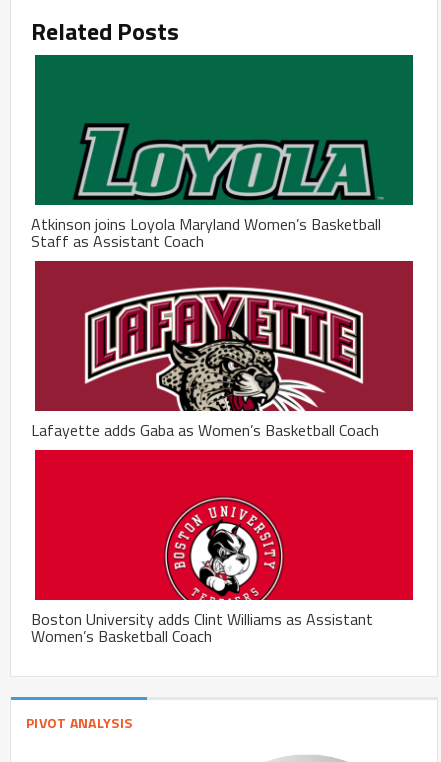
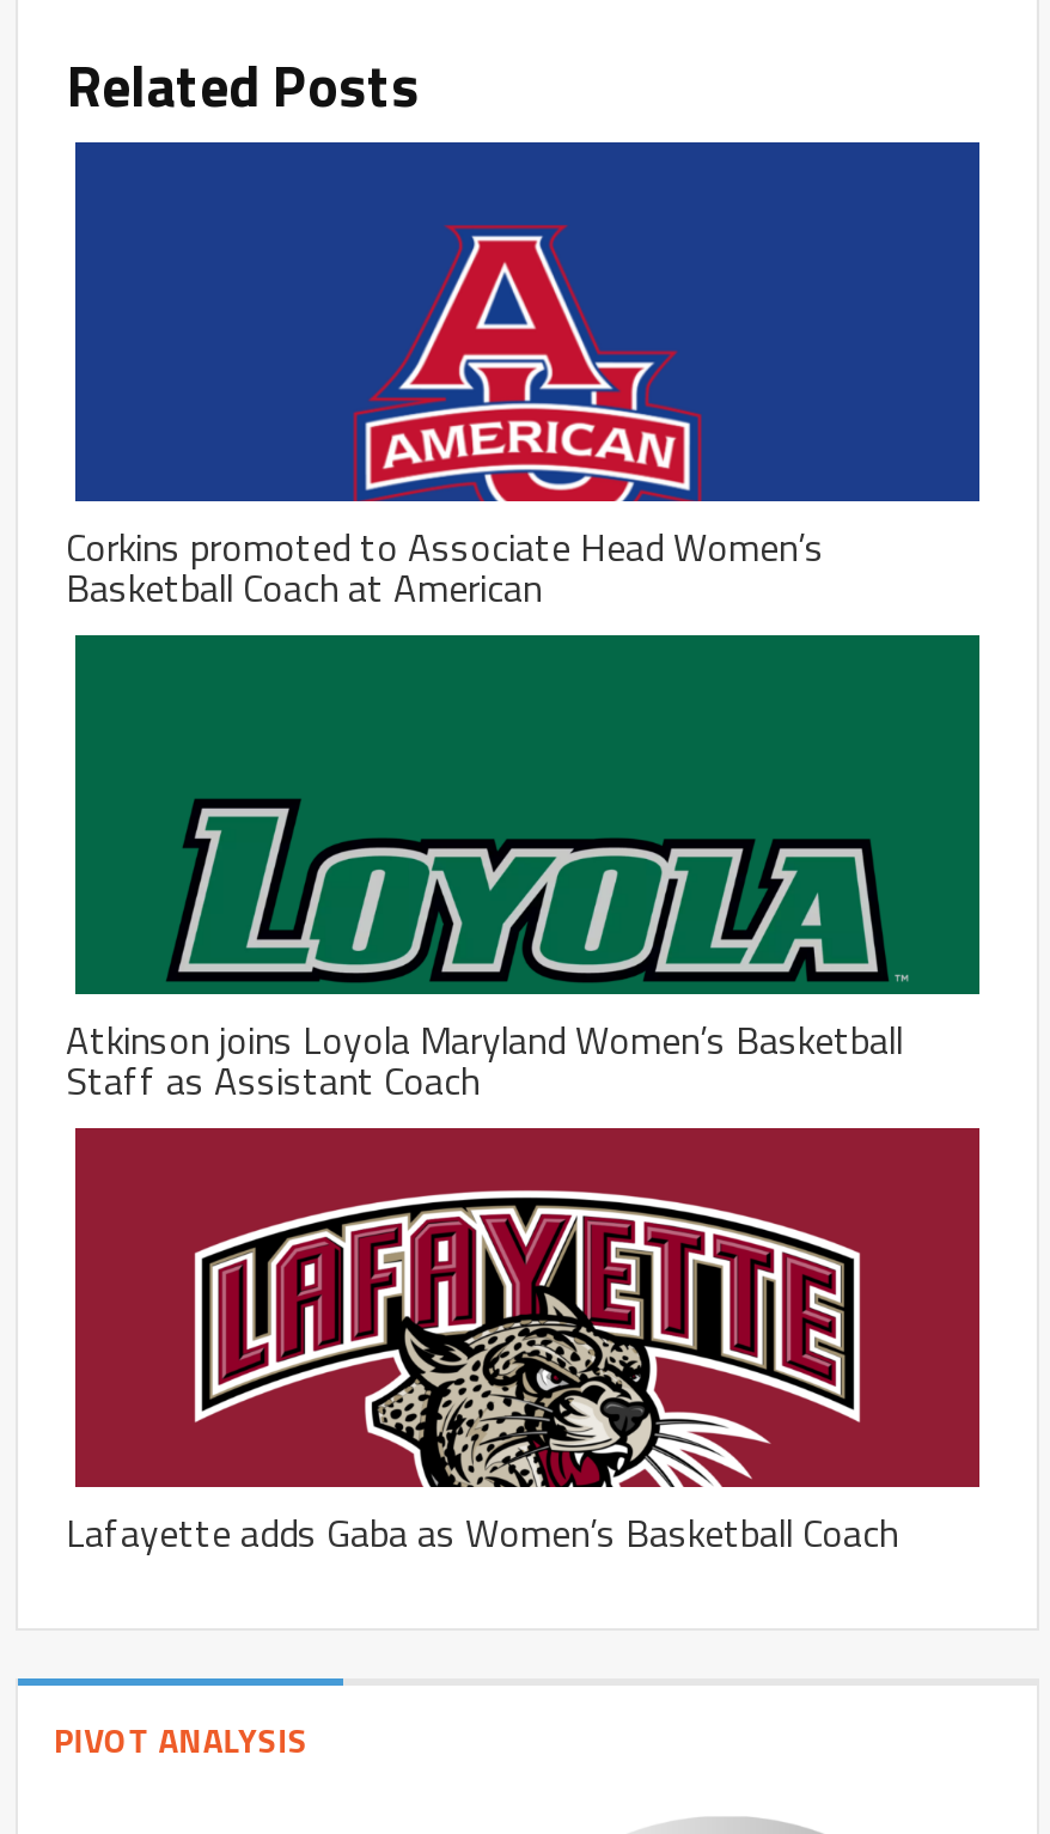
none -> [66,142,979,616] [image] | Corkins promoted to Associate Head Women’s | Basketball Coach at American
moved [31,139,381,442] -> [66,836,903,1561]: [image] | Atkinson joins Loyola Maryland Women’s Basketball | Staff as Assistant Coach | Lafayette adds Gaba as Women’s Basketball Coach
[31,449,414,648] [image] | Boston University adds Clint Williams as Assistant | Women’s Basketball Coach -> none

